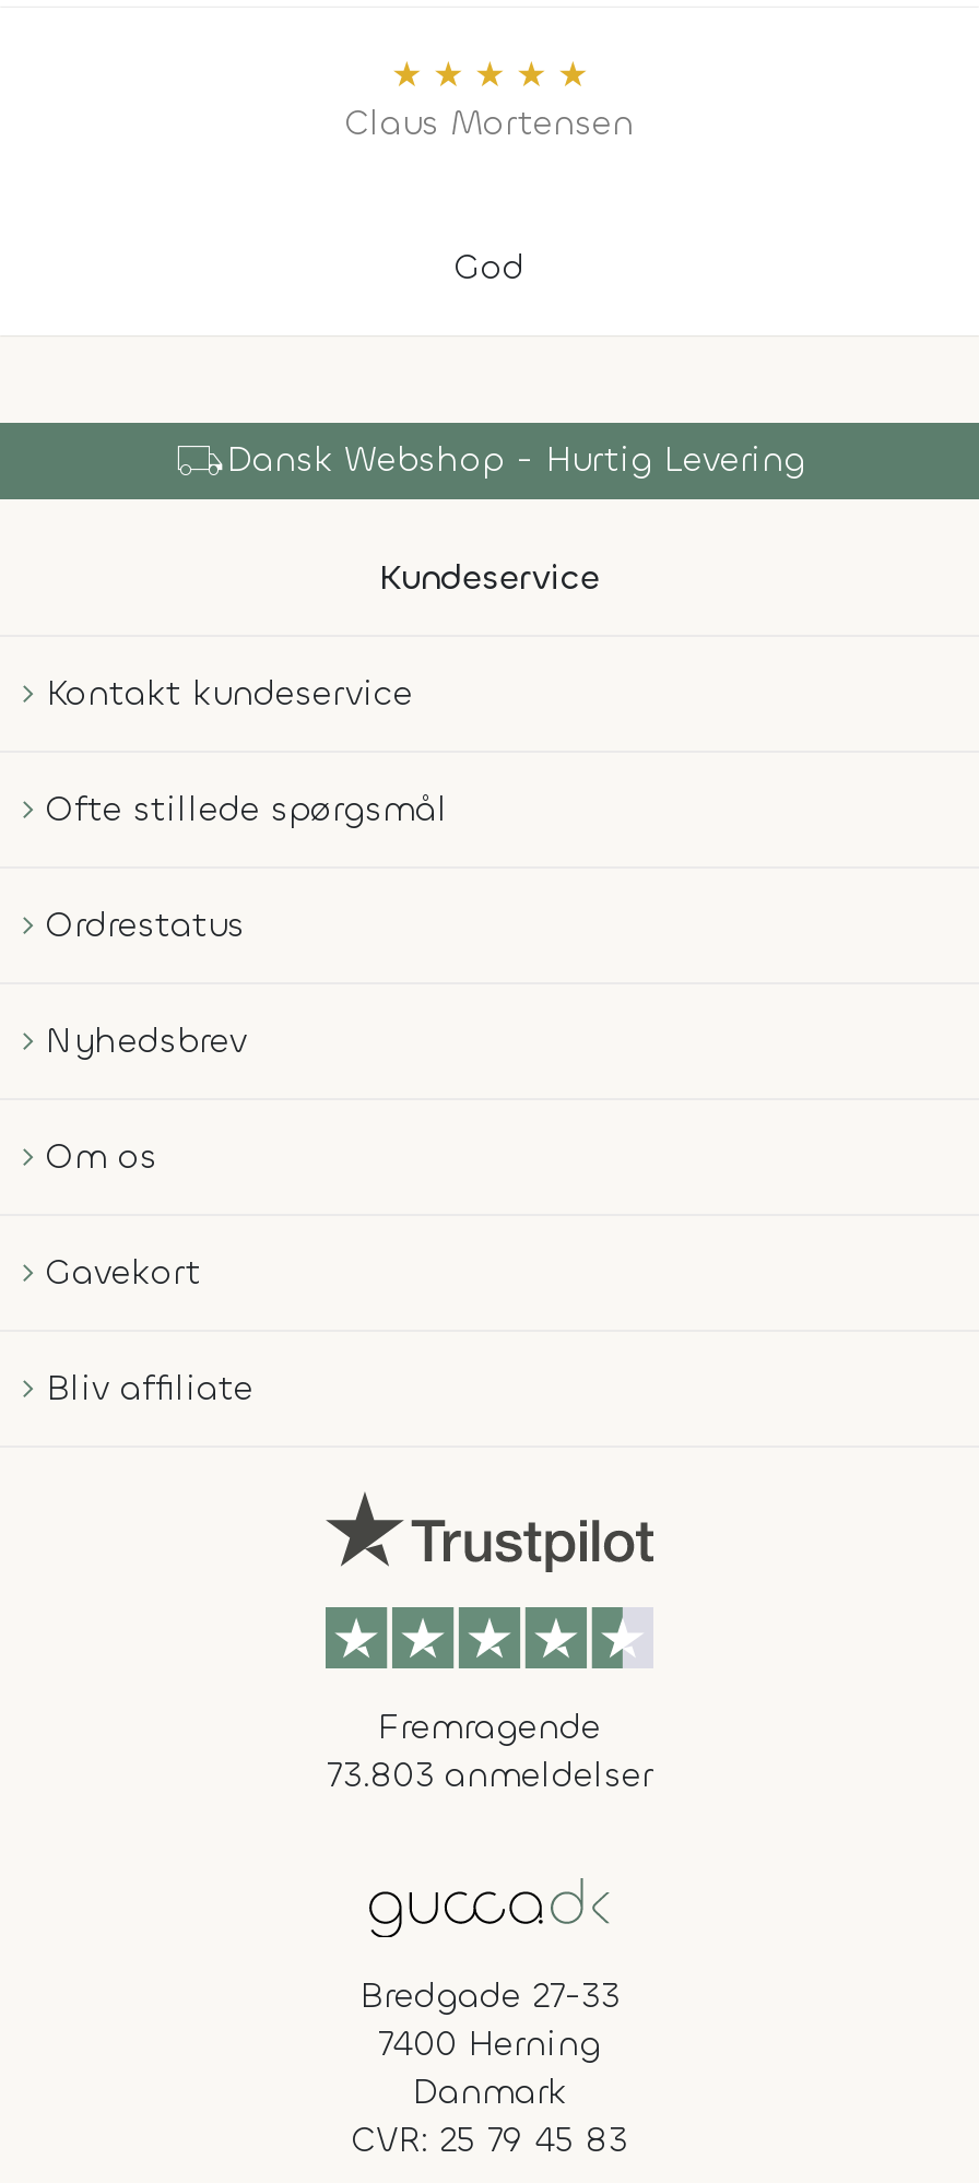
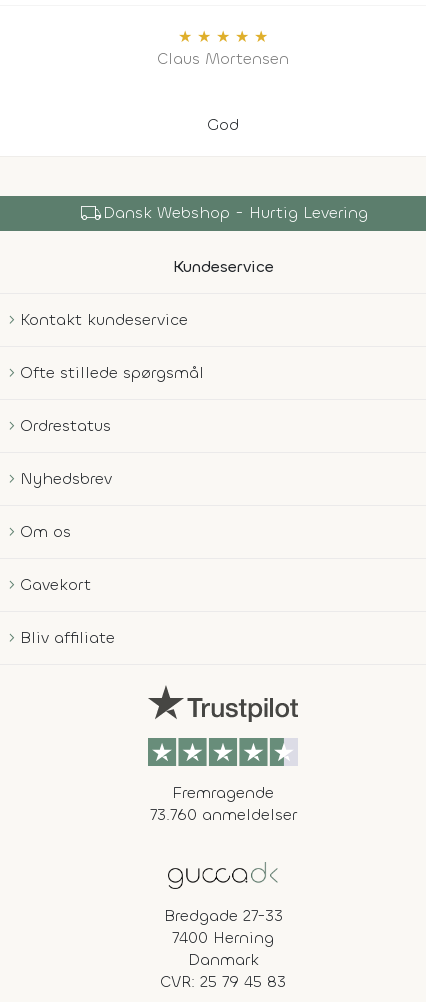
[327,1751,652,1797] 73.803 anmeldelser -> [149,804,296,825] 73.760 anmeldelser

